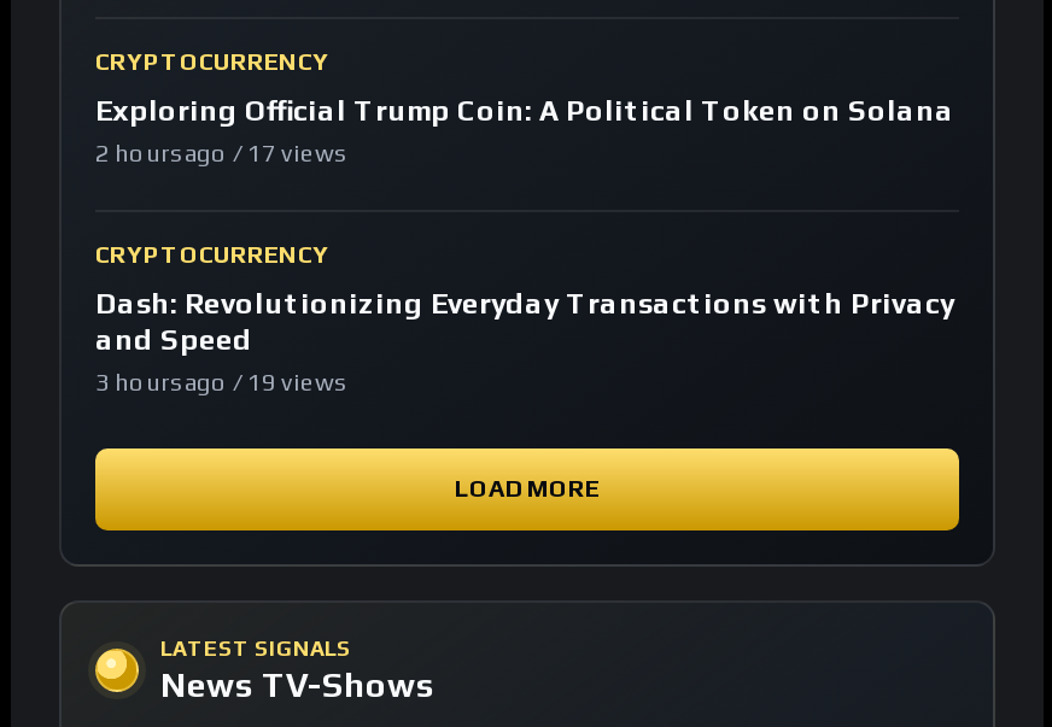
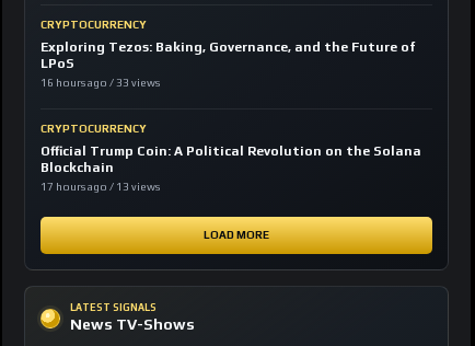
[95,93,954,165] Exploring Official Trump Coin: A Political Token on Solana | 2 hours ago / 17 views -> [40,40,416,89] Exploring Tezos: Baking, Governance, and the Future of | LPoS | 16 hours ago / 33 views
[95,285,954,394] Dash: Revolutionizing Everyday Transactions with Privacy | and Speed | 3 hours ago / 19 views -> [40,144,421,193] Official Trump Coin: A Political Revolution on the Solana | Blockchain | 17 hours ago / 13 views

